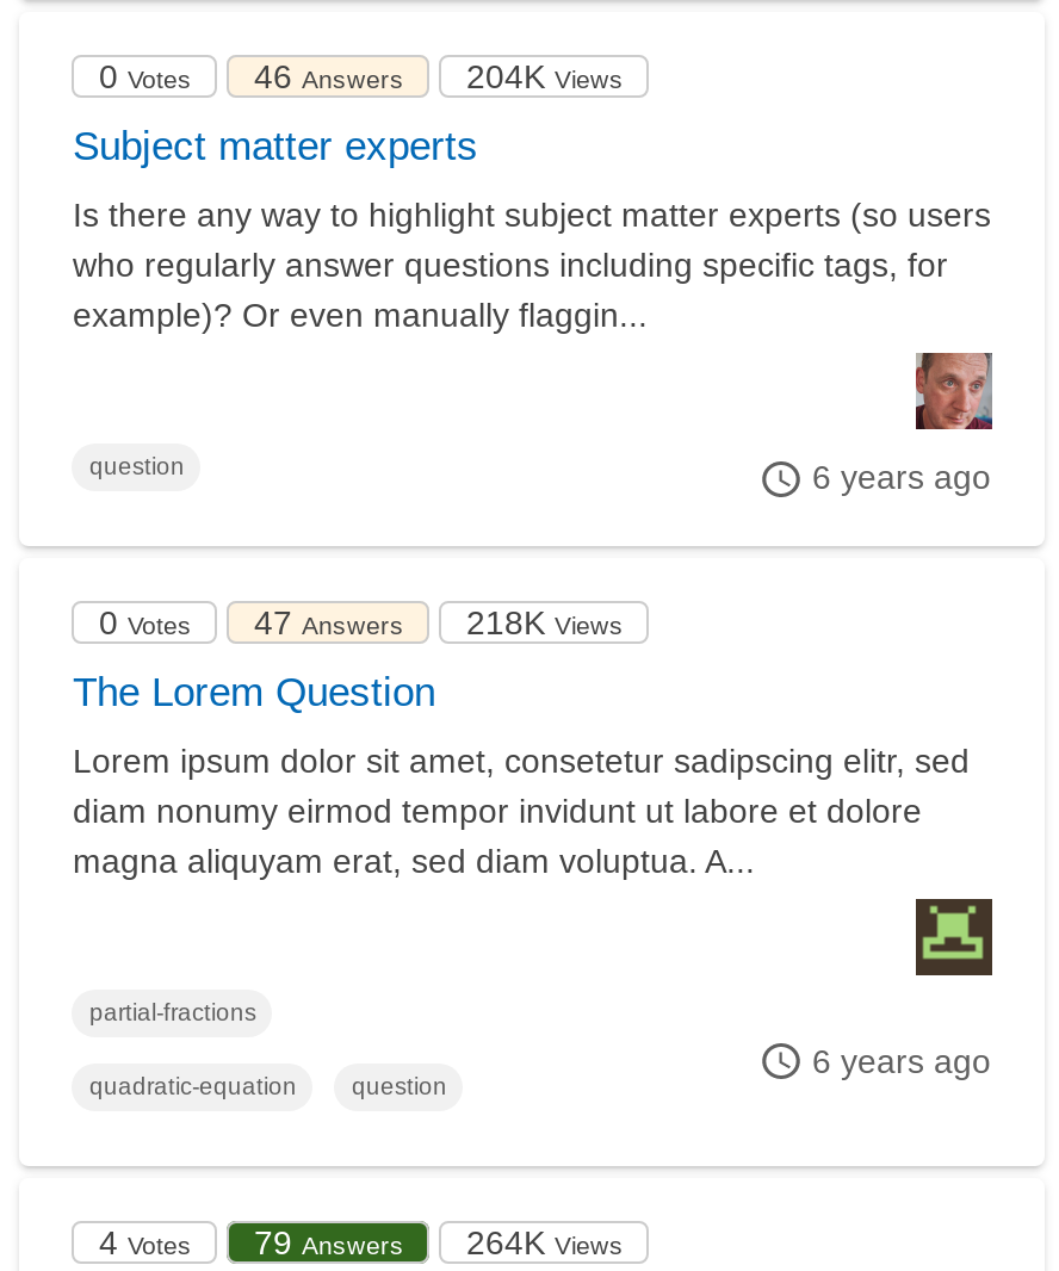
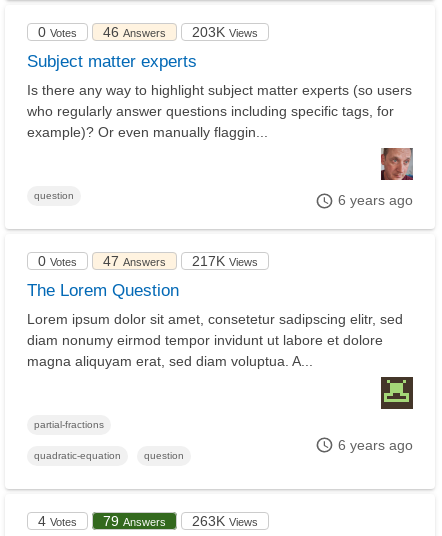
[466,56,624,94] 204K Views -> [192,23,258,39] 203K Views
[466,602,624,640] 218K Views -> [192,252,258,268] 217K Views
[99,1222,624,1260] 4 Votes 79Answers 264K Views -> [38,512,258,528] 4 Votes 79Answers 263K Views

